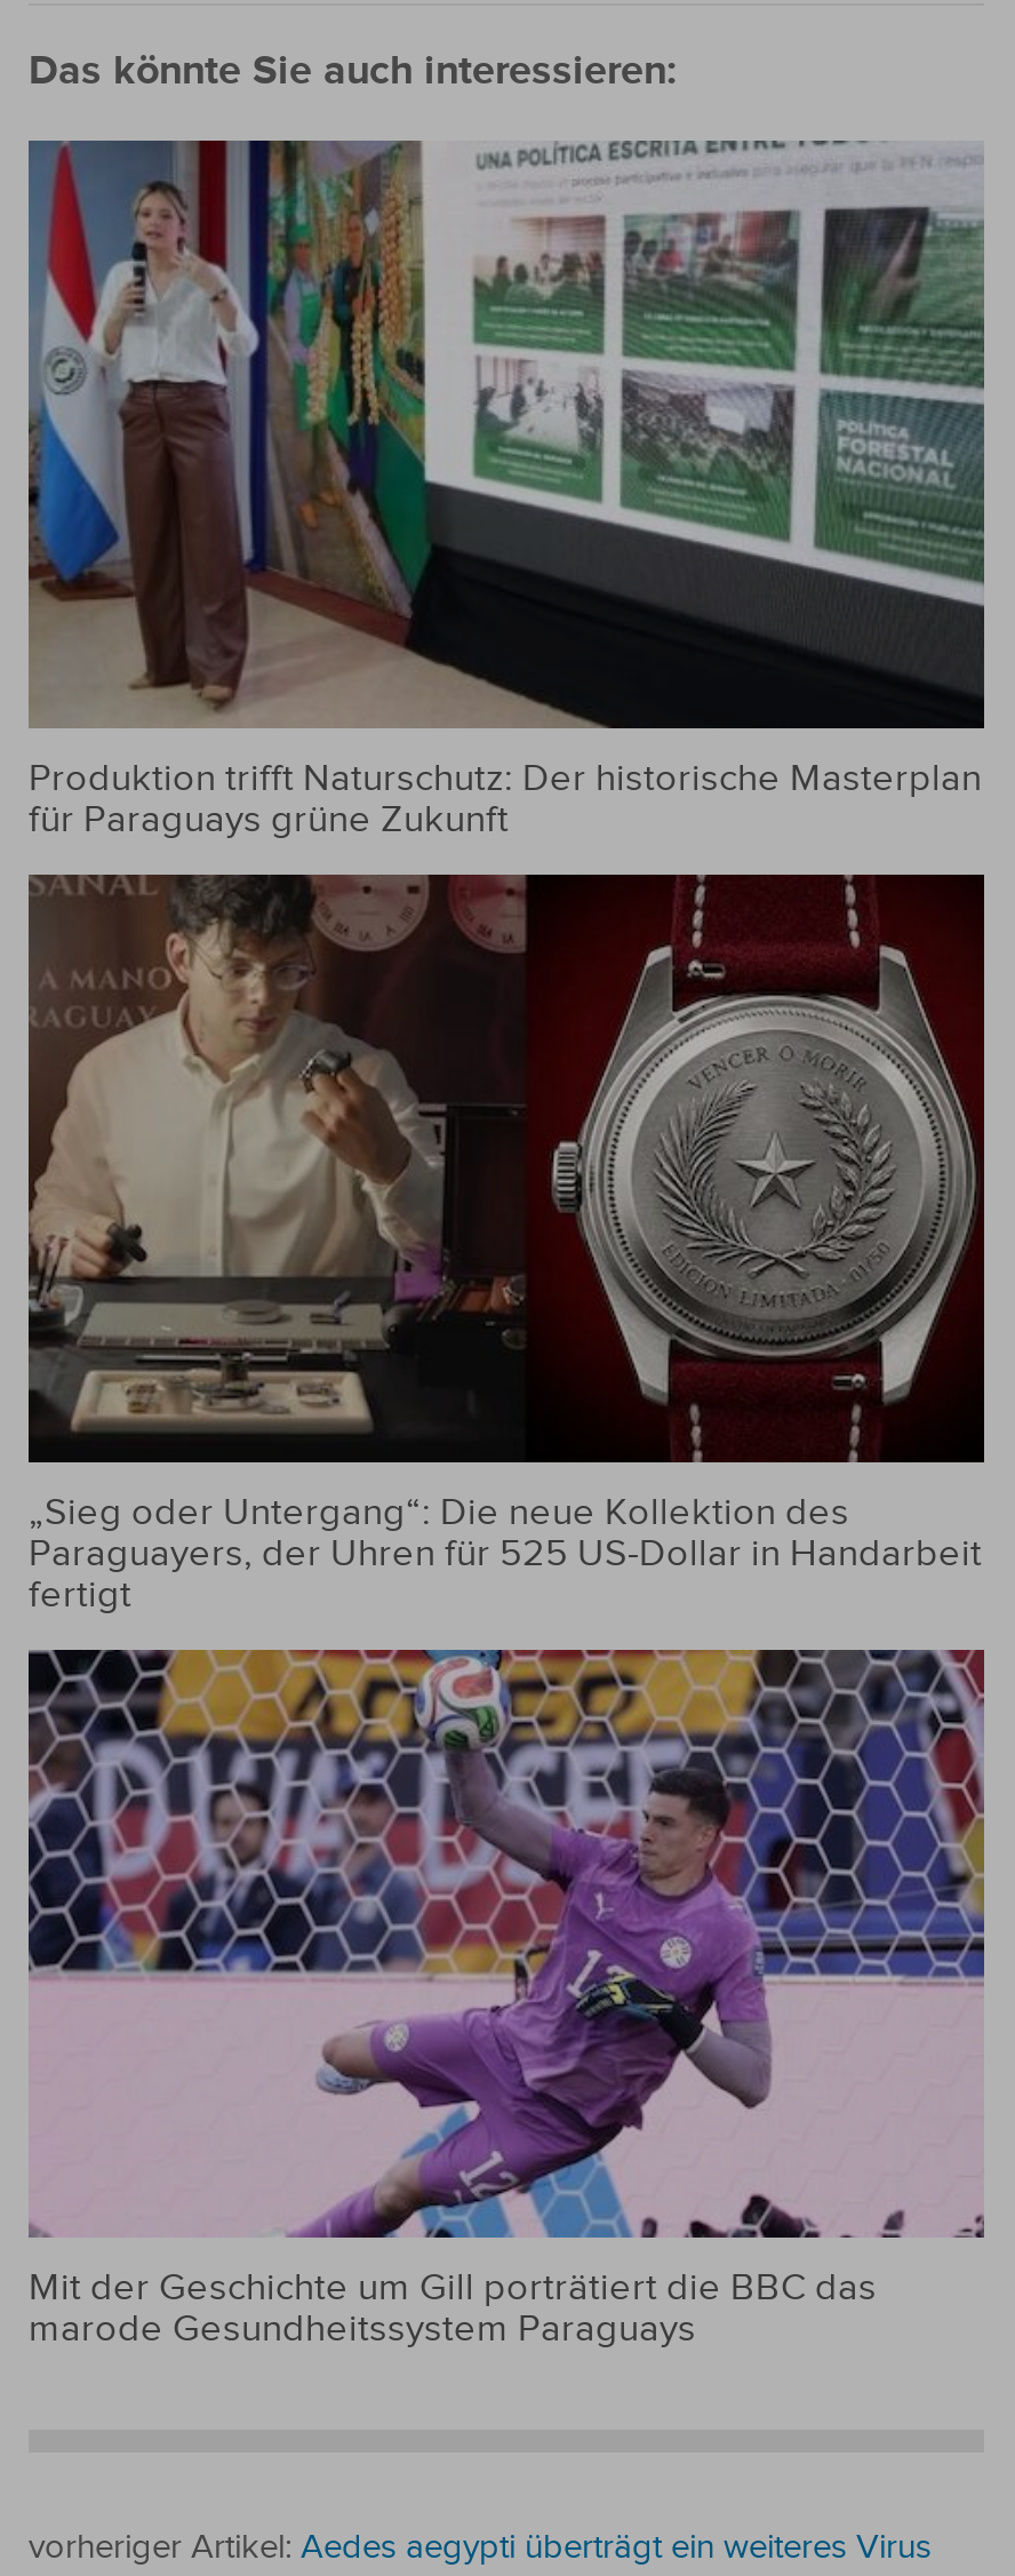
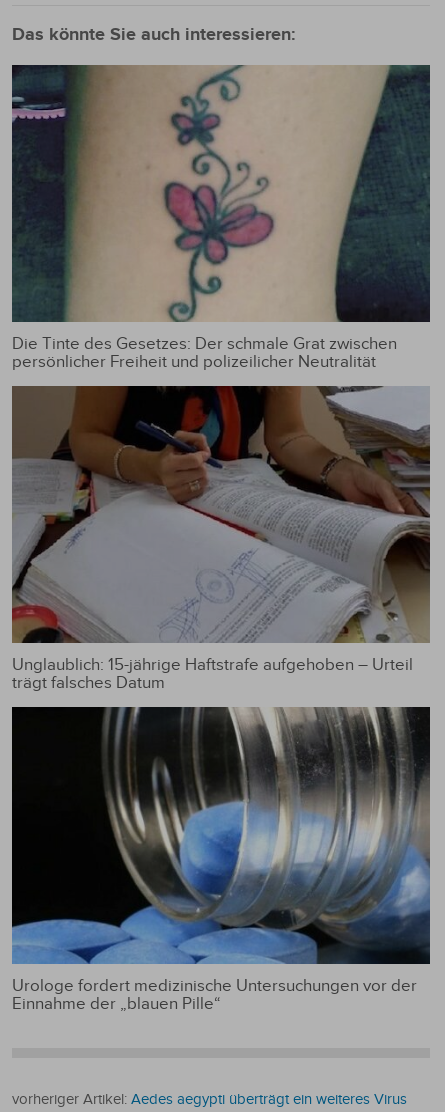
[26,138,984,842] [image] | Produktion trifft Naturschutz: Der historische Masterplan | für Paraguays grüne Zukunft -> [11,64,431,372] [image] | Die Tinte des Gesetzes: Der schmale Grat zwischen | persönlicher Freiheit und polizeilicher Neutralität
[26,872,986,1617] [image] | „Sieg oder Untergang“: Die neue Kollektion des | Paraguayers, der Uhren für 525 US-Dollar in Handarbeit | fertigt -> [11,385,431,693] [image] | Unglaublich: 15-jährige Haftstrafe aufgehoben – Urteil | trägt falsches Datum
[26,1648,986,2351] [image] | Mit der Geschichte um Gill porträtiert die BBC das | marode Gesundheitssystem Paraguays -> [11,706,431,1014] [image] | Urologe fordert medizinische Untersuchungen vor der | Einnahme der „blauen Pille“

